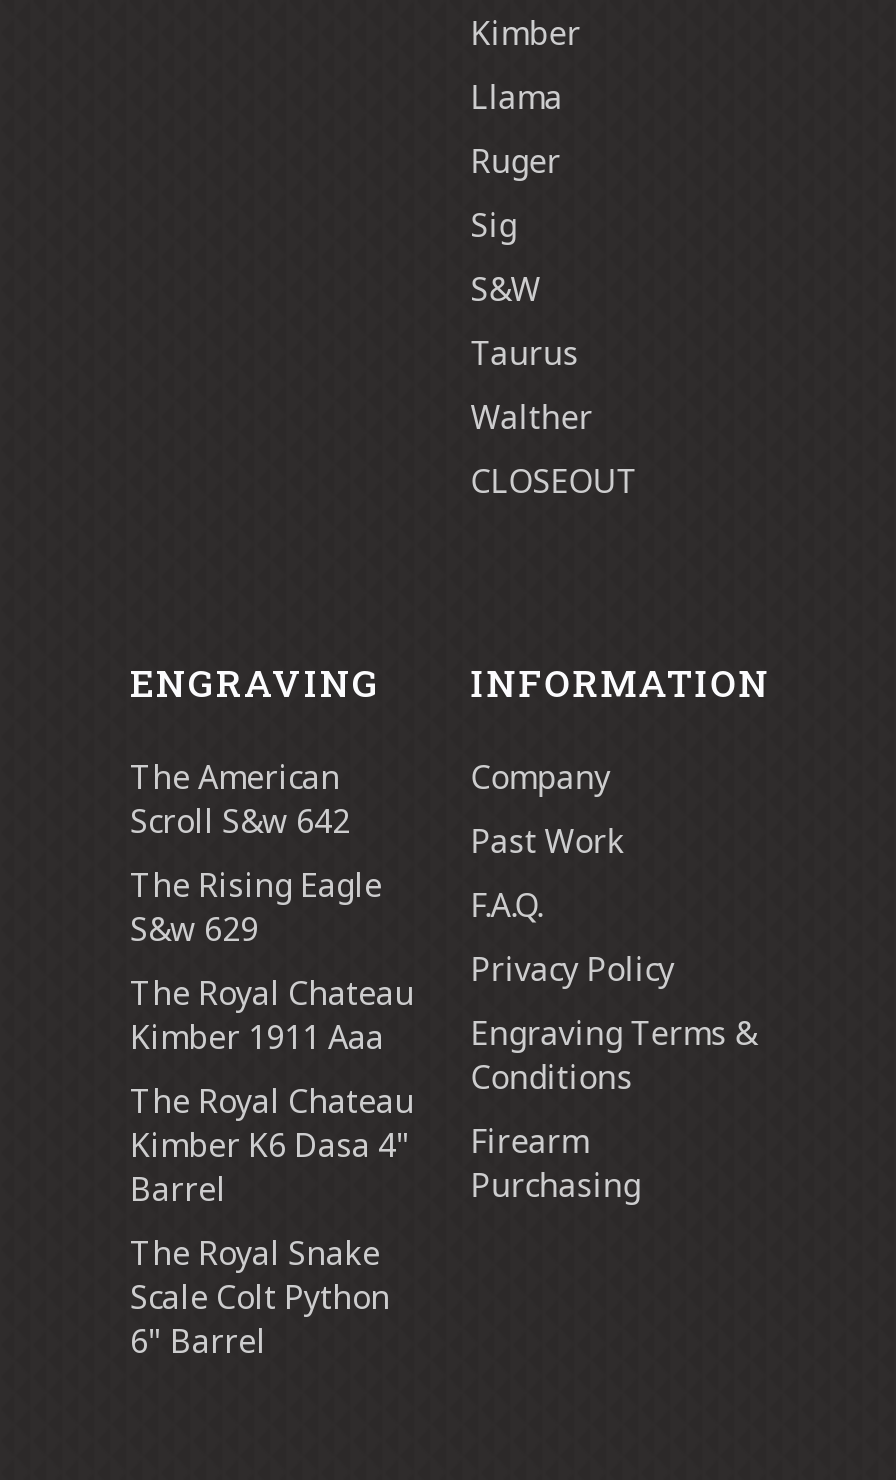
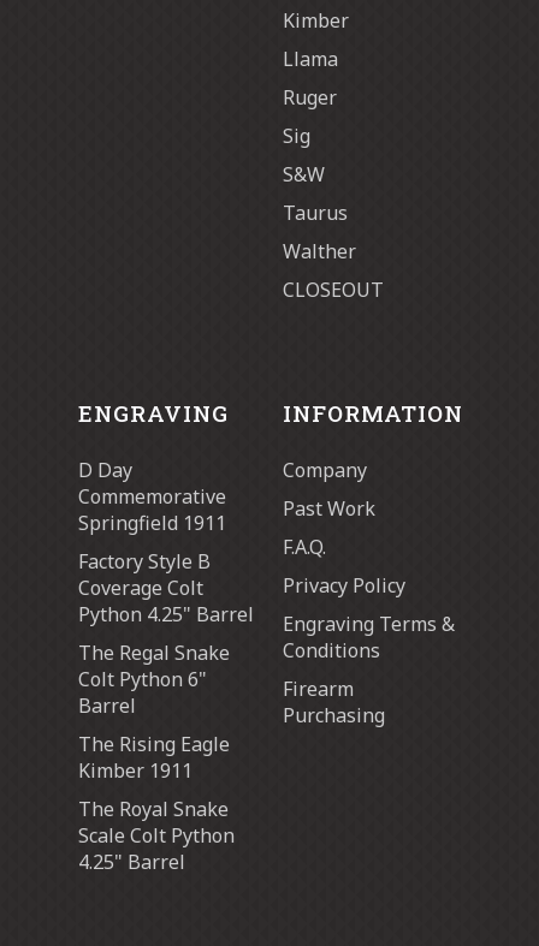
[130,754,414,1166] The American | Scroll S&w 642 | S&w 629 | The Royal Chateau | Kimber 1911 Aaa | The Royal Chateau | Kimber K6 Dasa 4" -> [78,457,254,692] D Day | Commemorative | Springfield 1911 | Factory Style B | Coverage Colt | Python 4.25" Barrel | The Regal Snake | Colt Python 6"
moved [130,862,382,906] -> [78,731,230,757]: The Rising Eagle
none -> [78,757,192,784] Kimber 1911
[130,1318,266,1362] 6" Barrel -> [78,849,185,875] 4.25" Barrel

